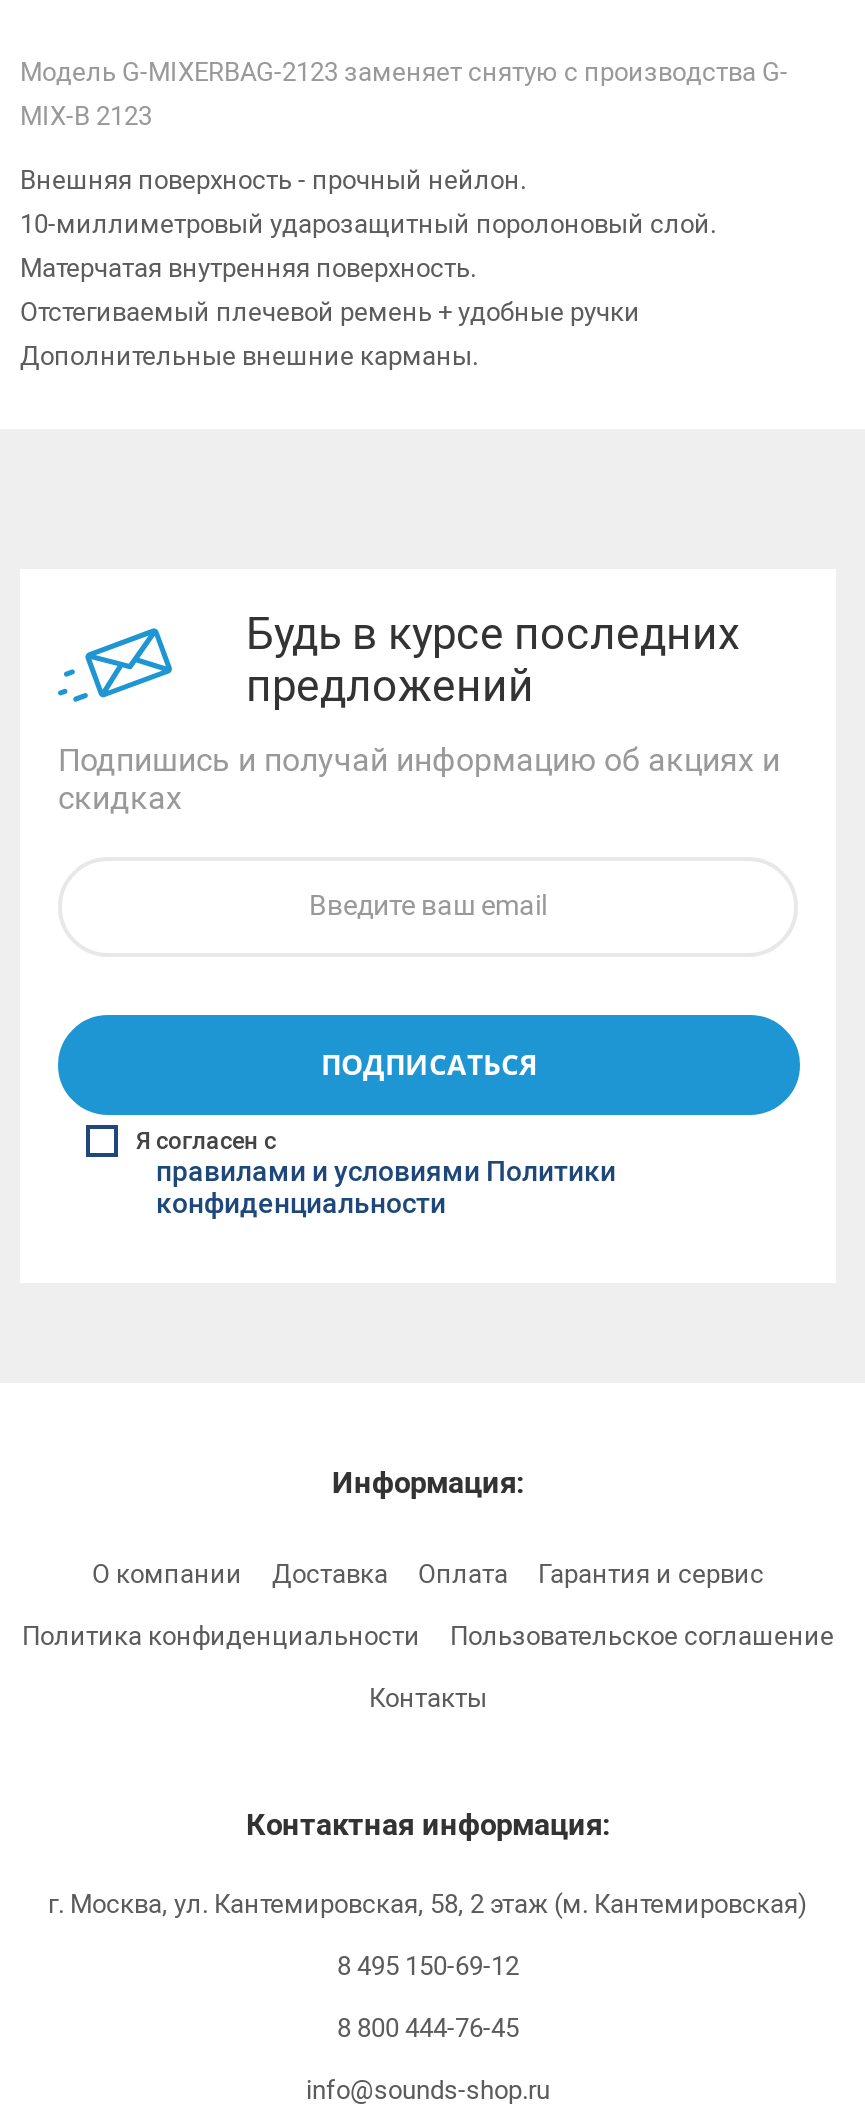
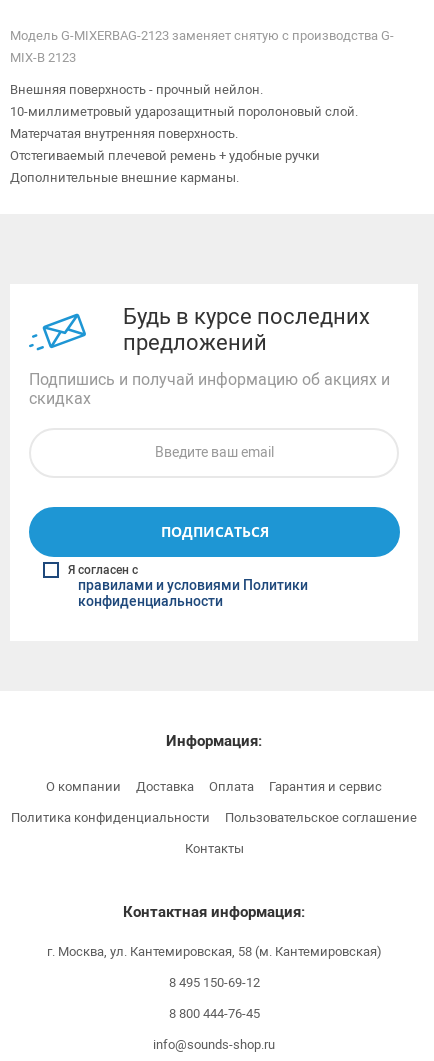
[48,1889,808,1919] г. Москва, ул. Кантемировская, 58, 2 этаж (м. Кантемировская) -> [46,944,381,959] г. Москва, ул. Кантемировская, 58 (м. Кантемировская)

